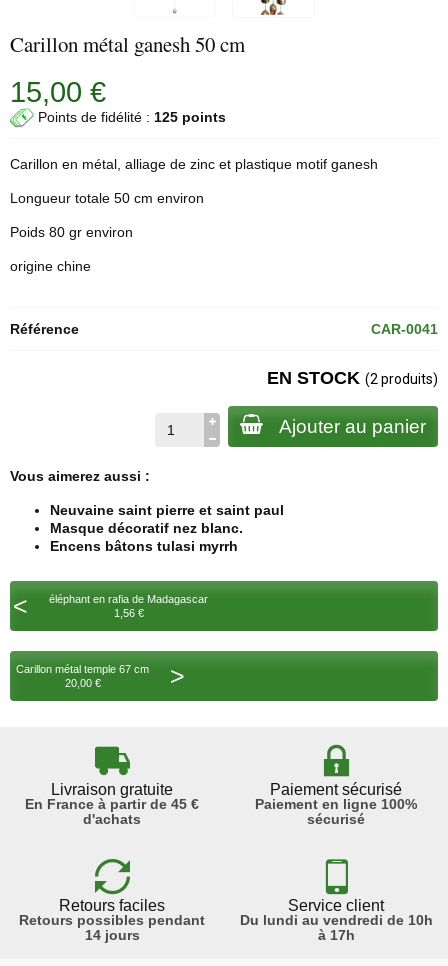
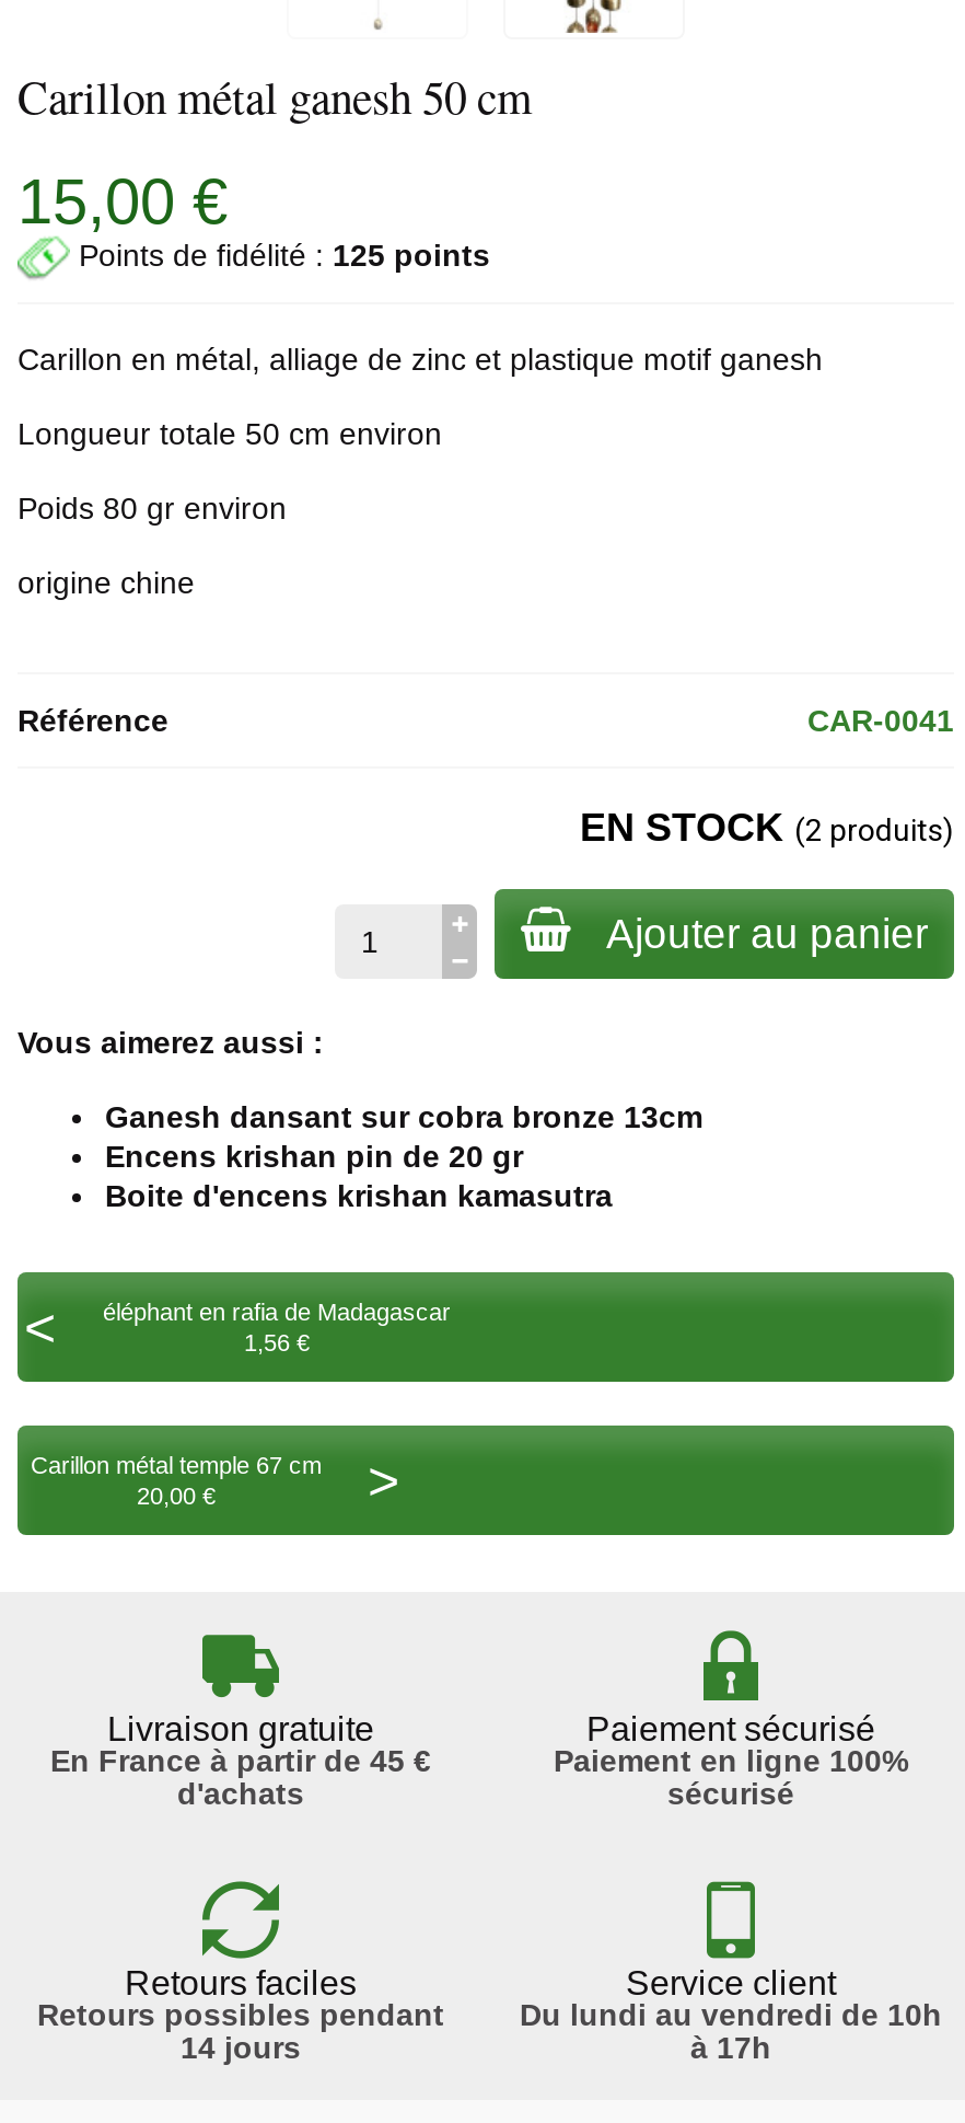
[50,502,284,554] Neuvaine saint pierre et saint paul | Masque décoratif nez blanc. | Encens bâtons tulasi myrrh -> [105,1099,702,1213] Ganesh dansant sur cobra bronze 13cm | Encens krishan pin de 20 gr | Boite d'encens krishan kamasutra

